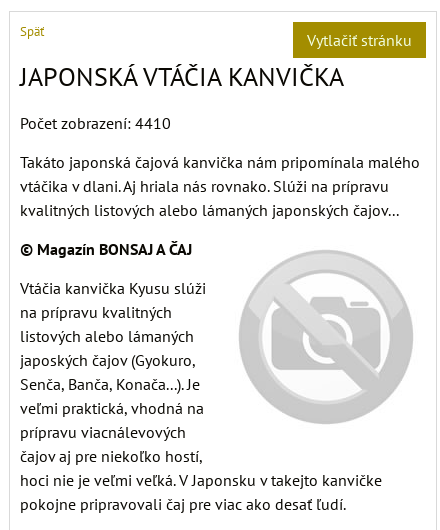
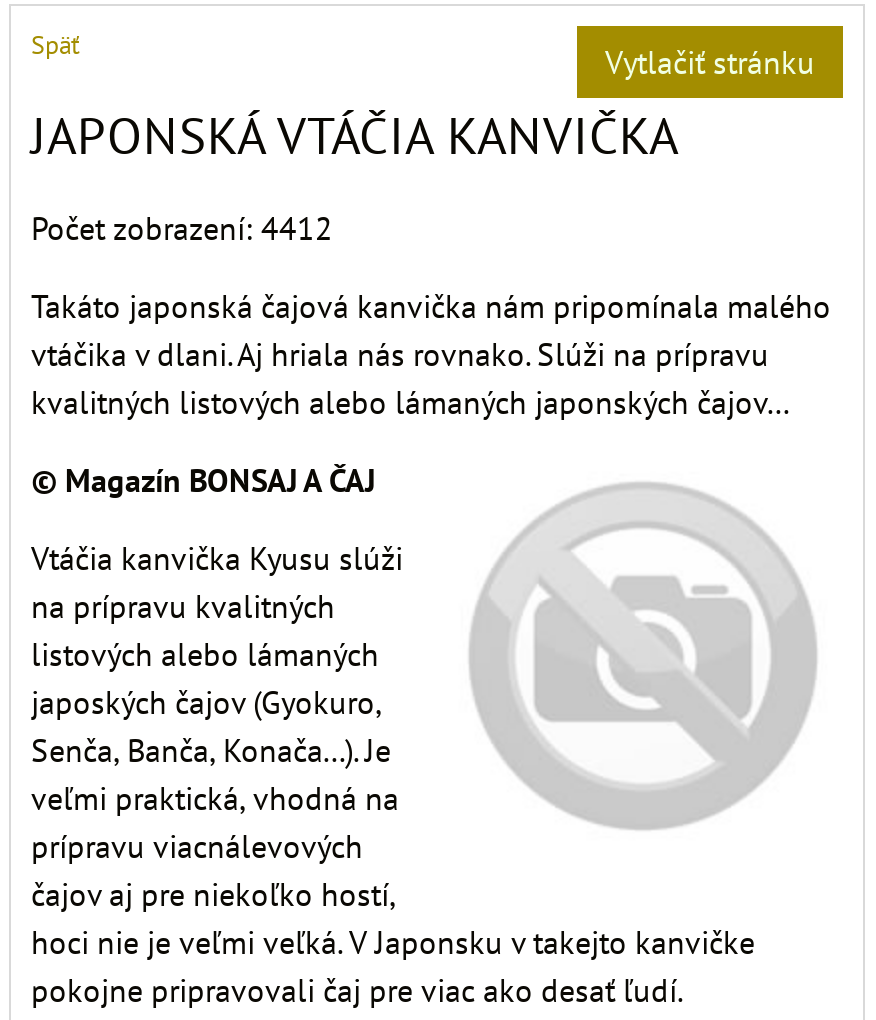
[20,113,171,133] Počet zobrazení: 4410 -> [31,208,333,248] Počet zobrazení: 4412

